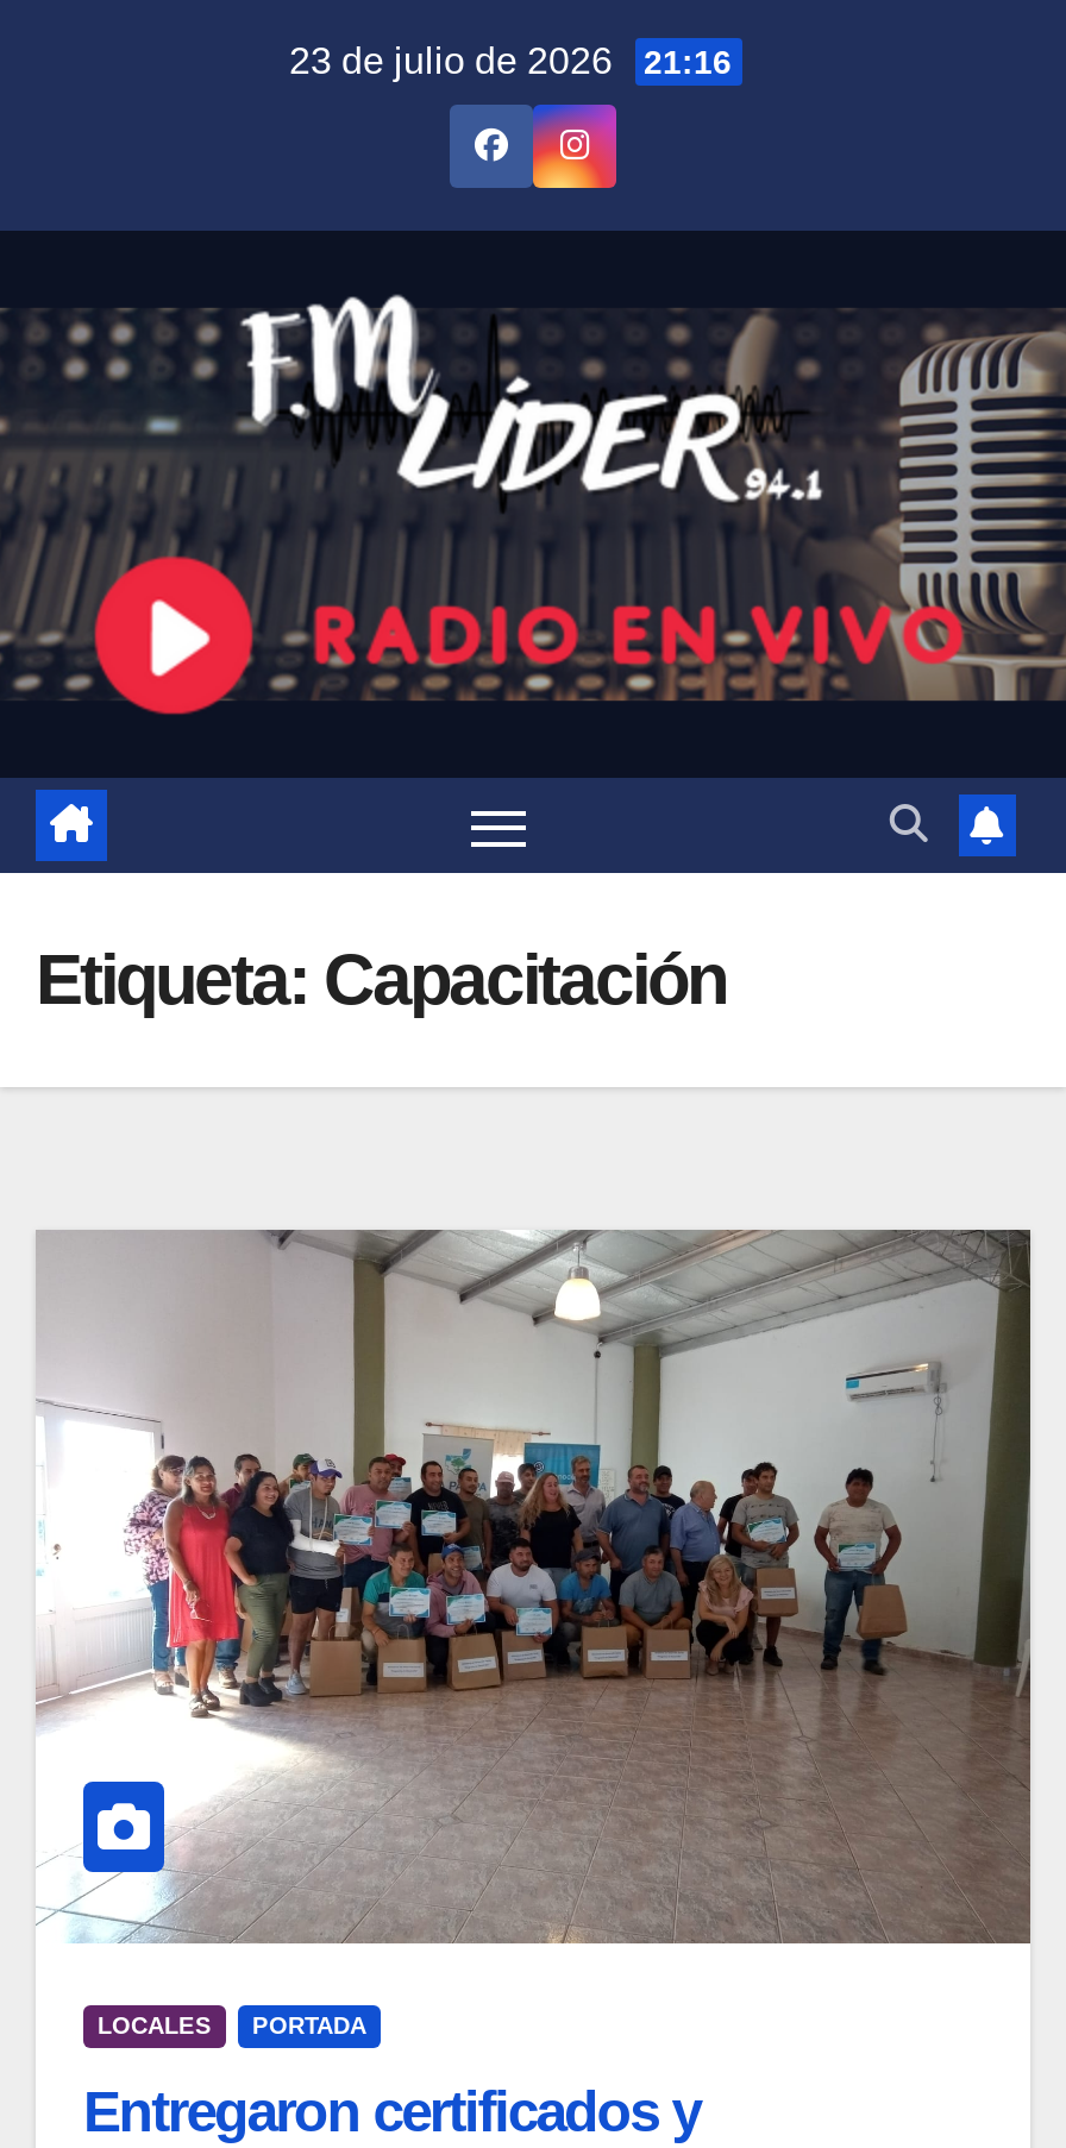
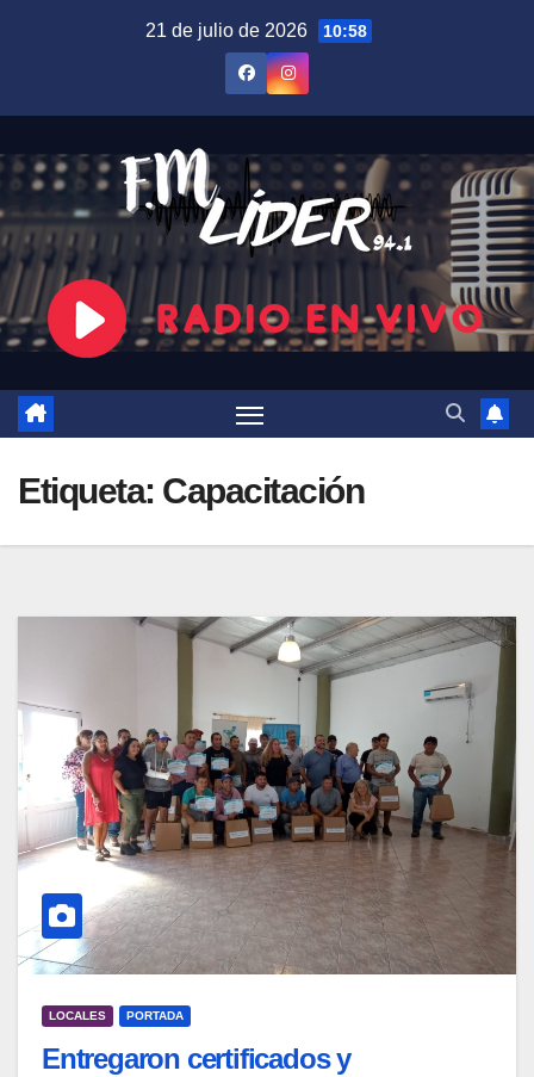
[289,40,732,81] 23 de julio de 2026 21:16 -> [145,20,367,41] 21 de julio de 2026 10:58

